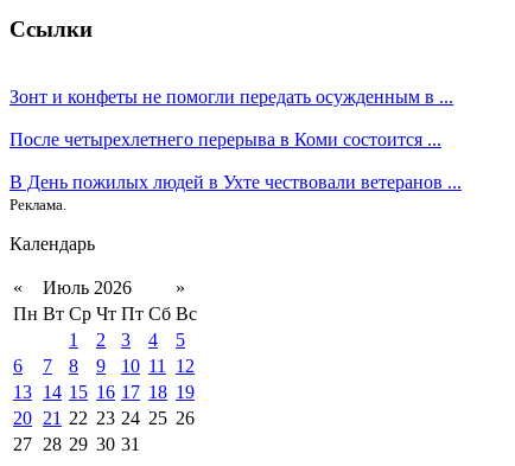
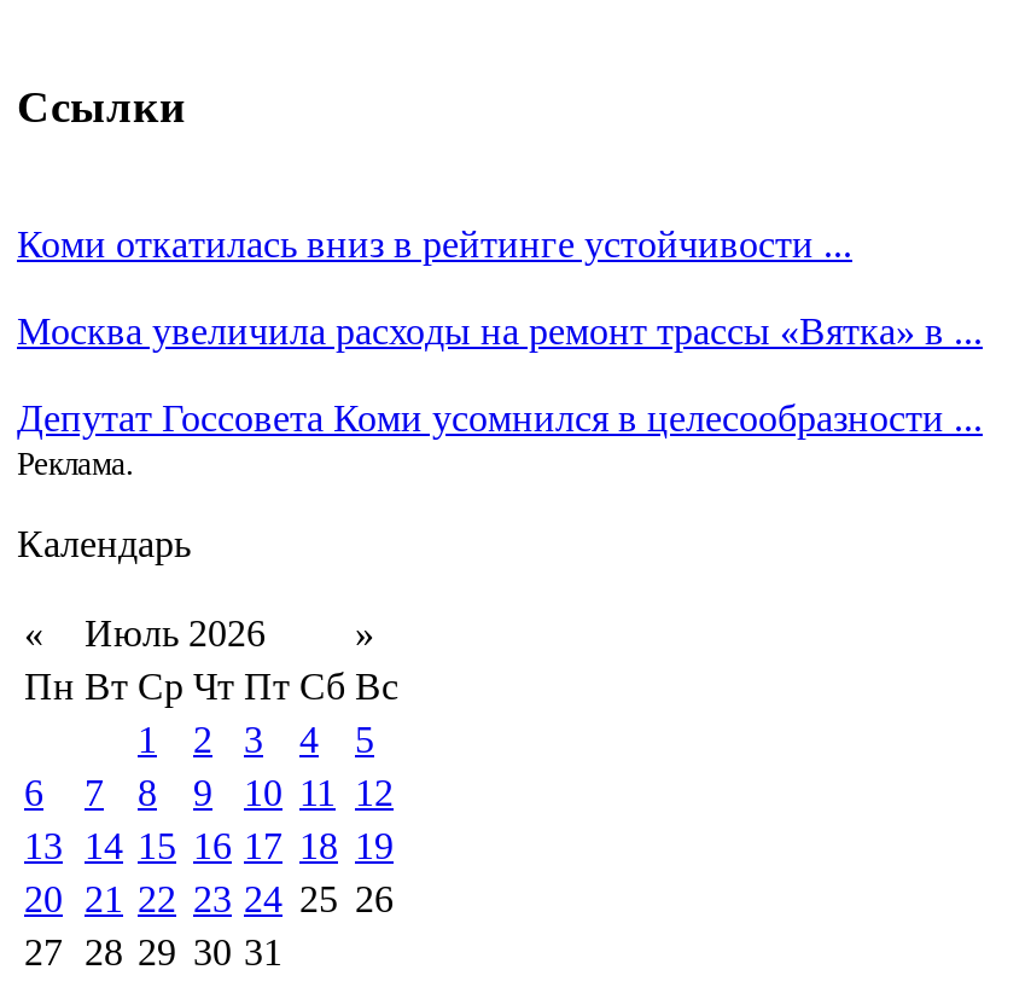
[9,87,453,107] Зонт и конфеты не помогли передать осужденным в ... -> [17,223,852,264] Коми откатилась вниз в рейтинге устойчивости ...
[9,129,441,150] После четырехлетнего перерыва в Коми состоится ... -> [17,309,983,351] Москва увеличила расходы на ремонт трассы «Вятка» в ...
[9,172,462,192] В День пожилых людей в Ухте чествовали ветеранов ... -> [17,396,983,438] Депутат Госсовета Коми усомнился в целесообразности ...

